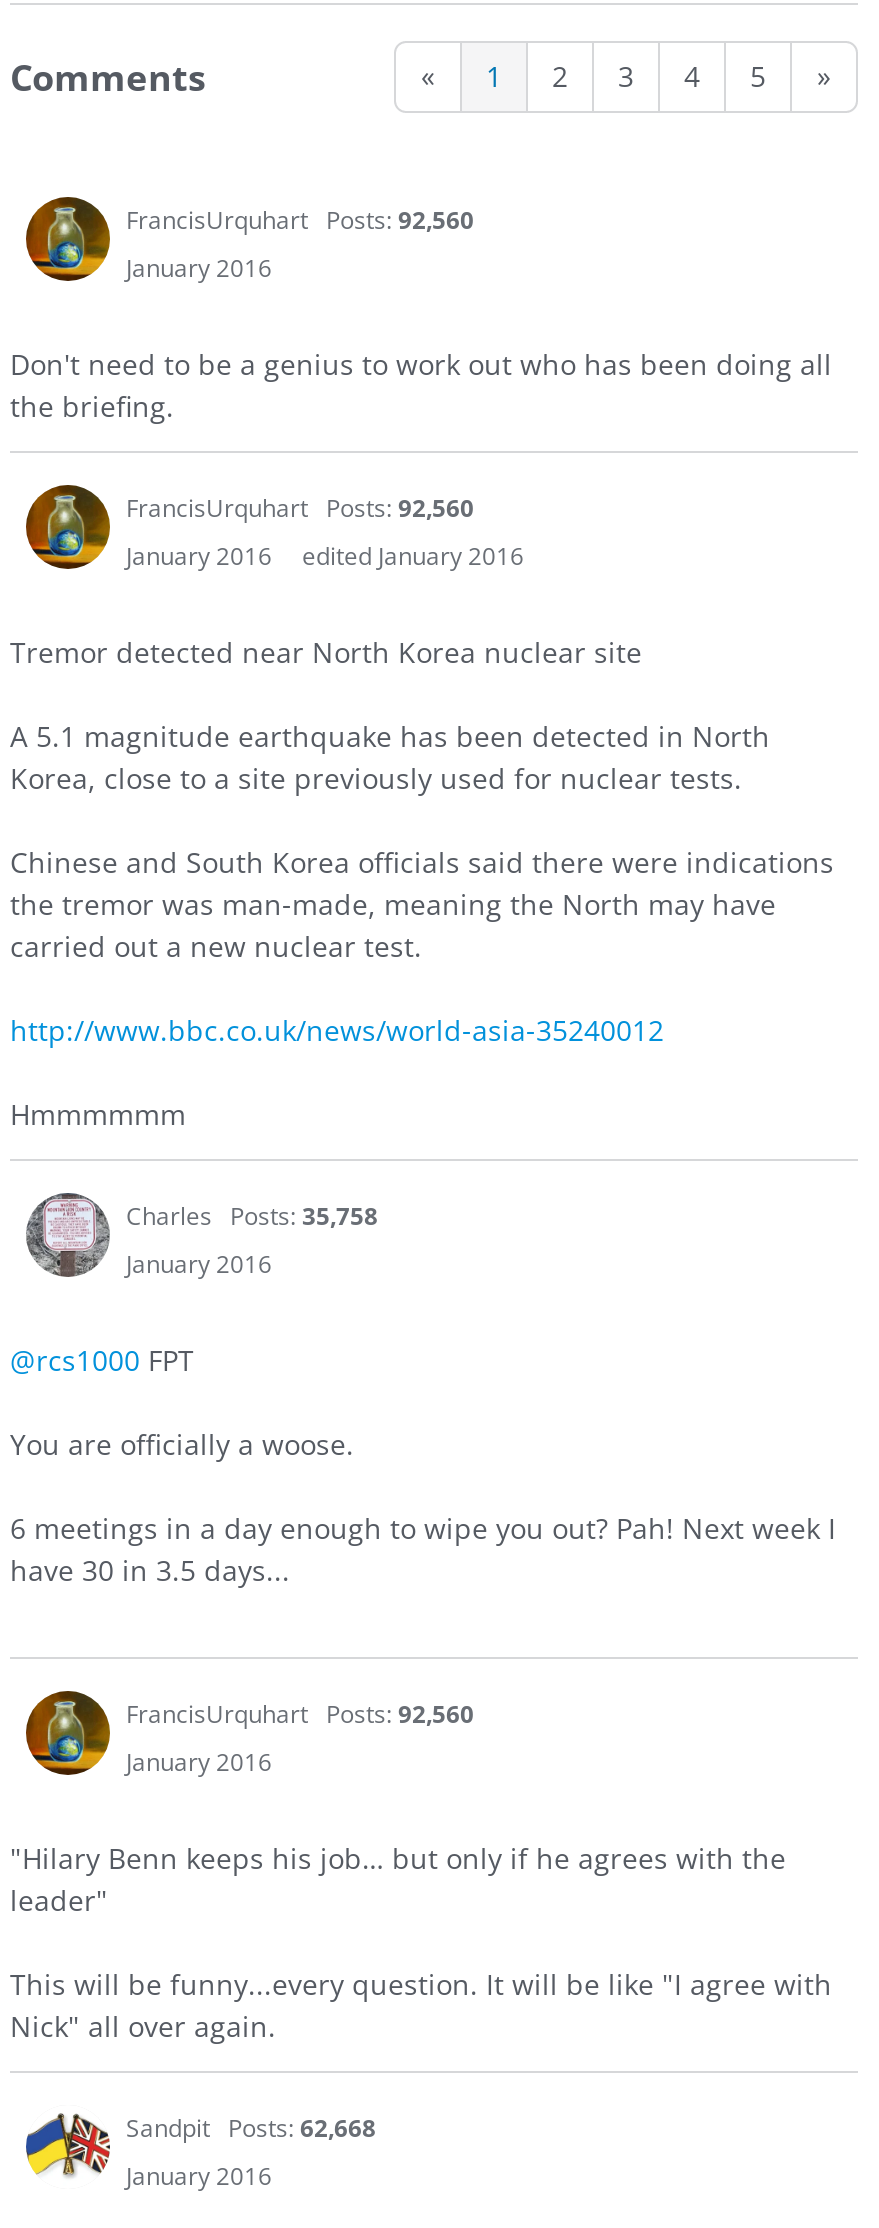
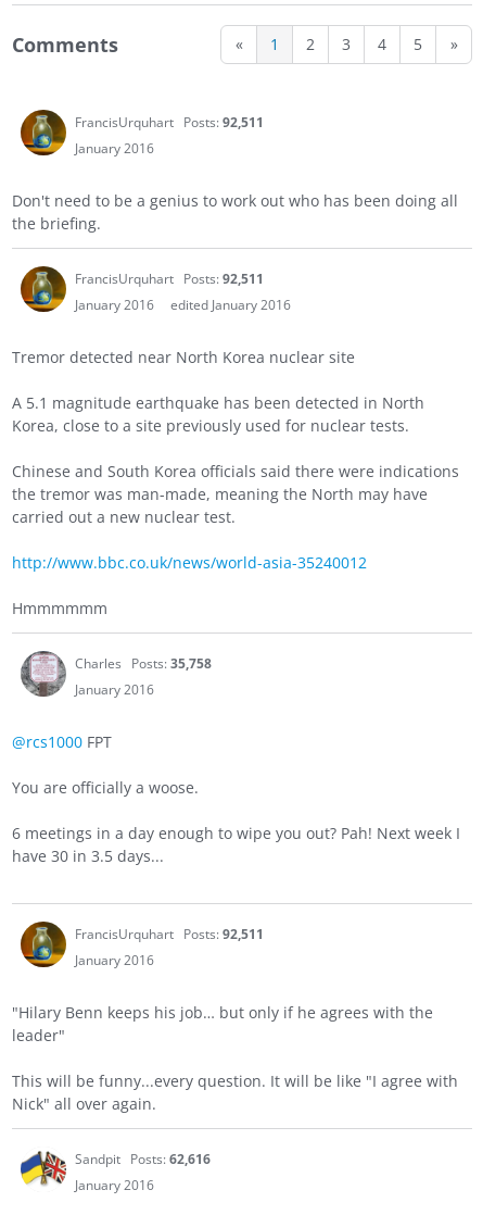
[126,203,474,237] FrancisUrquhart Posts: 92,560 -> [75,113,264,131] FrancisUrquhart Posts: 92,511
[126,491,474,525] FrancisUrquhart Posts: 92,560 -> [75,270,264,288] FrancisUrquhart Posts: 92,511
[126,1697,474,1731] FrancisUrquhart Posts: 92,560 -> [75,925,264,943] FrancisUrquhart Posts: 92,511
[126,2111,376,2145] Sandpit Posts: 62,668 -> [75,1150,211,1168] Sandpit Posts: 62,616

